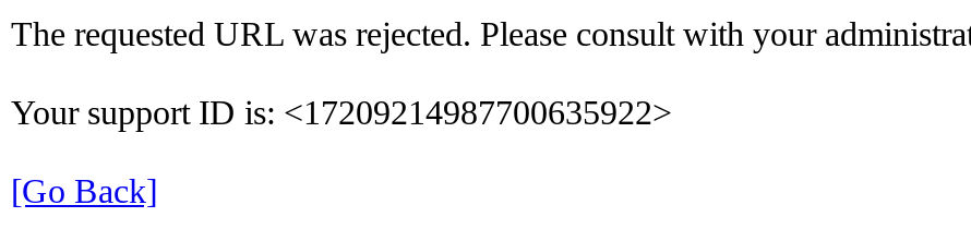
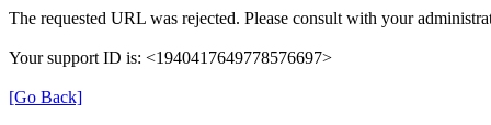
[11,94,672,131] Your support ID is: <17209214987700635922> -> [9,48,332,67] Your support ID is: <1940417649778576697>

